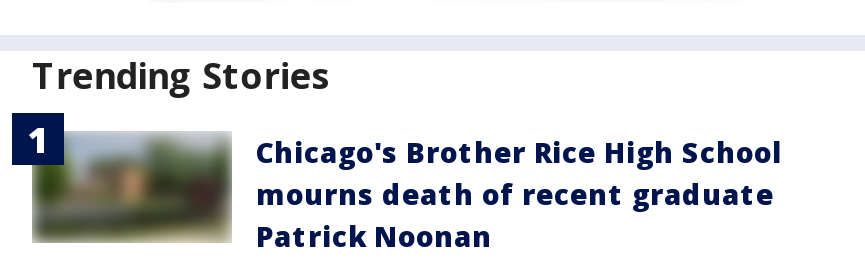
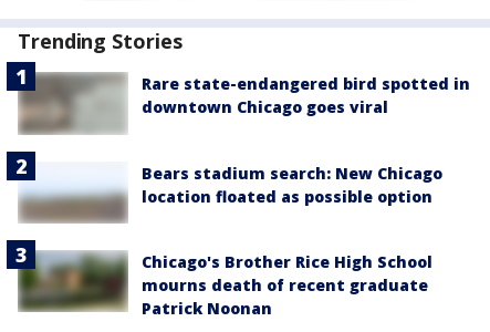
none -> [6,151,128,224] [image]
none -> [18,72,470,207] [image] | Rare state-endangered bird spotted in | downtown Chicago goes viral | Bears stadium search: New Chicago | location floated as possible option

